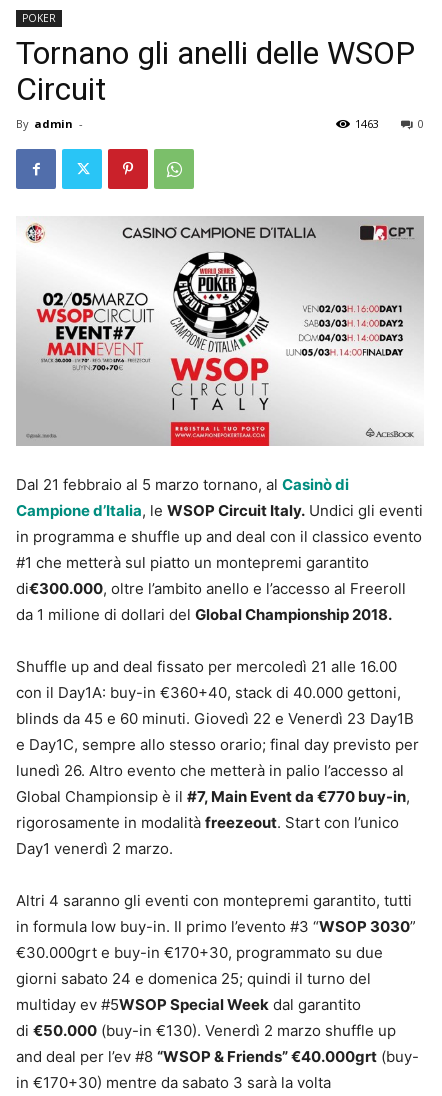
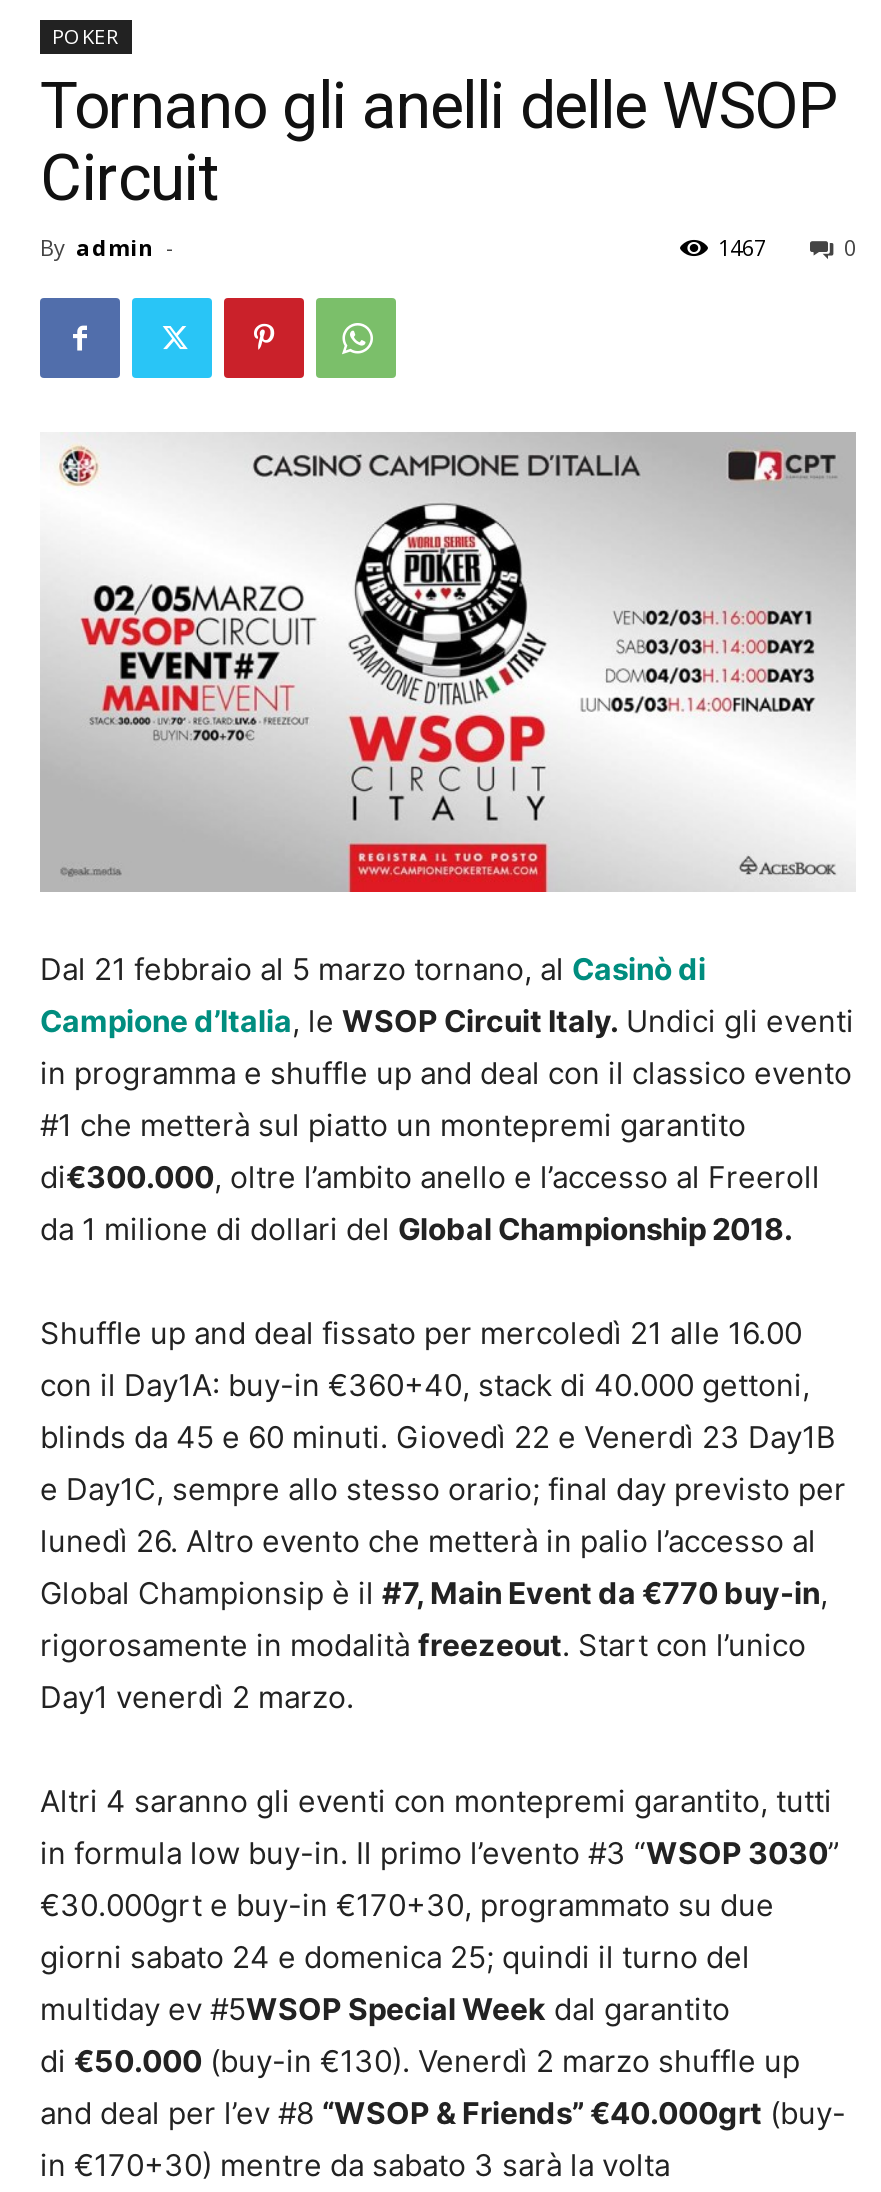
[355,116,379,131] 1463 -> [718,232,766,262] 1467

